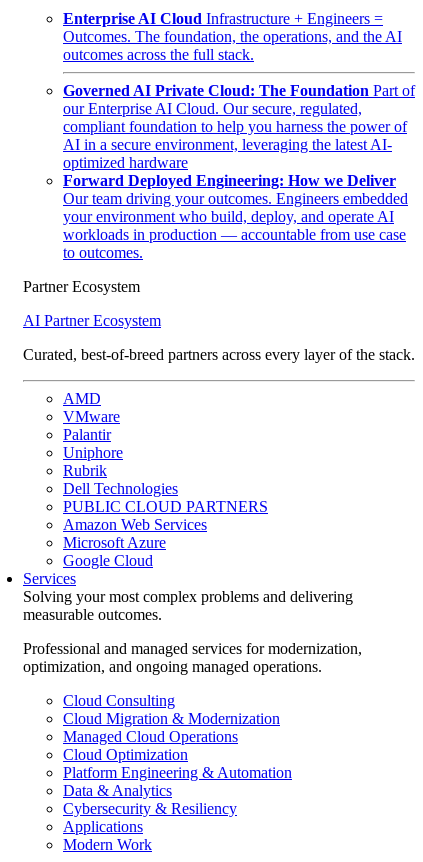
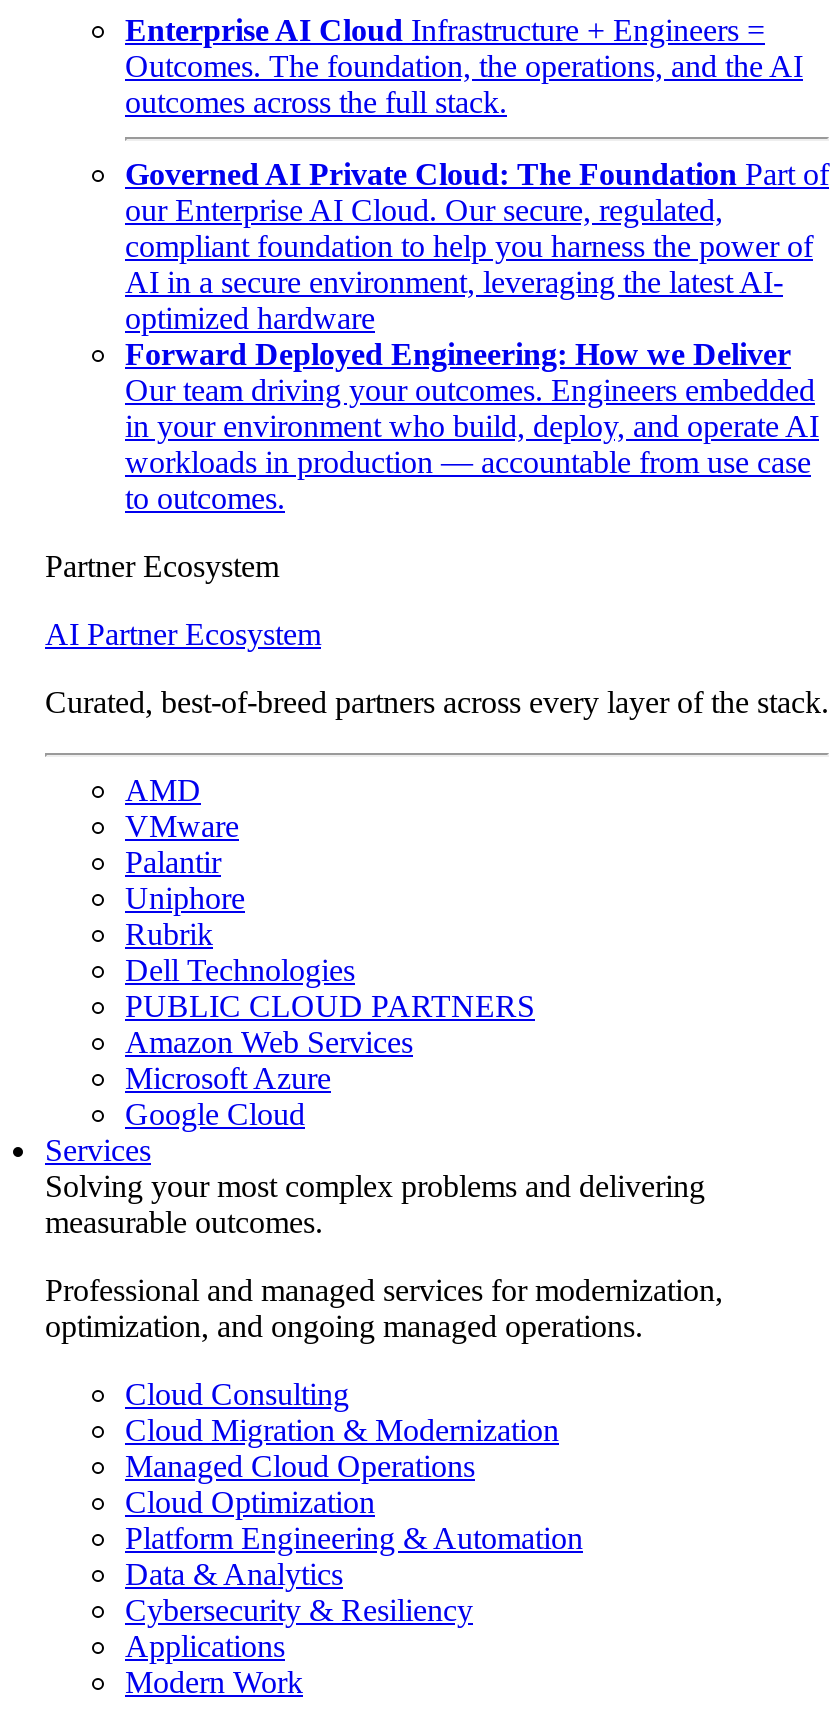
[63,208,394,225] your environment who build, deploy, and operate AI -> [125,409,819,443] in your environment who build, deploy, and operate AI

